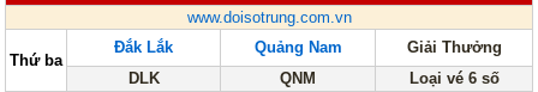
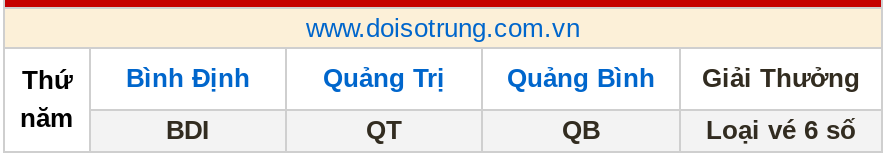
[114,39,342,57] Đắk Lắk | Quảng Nam -> [126,64,655,94] Bình Định | Quảng Trị | Quảng Bình
[10,52,62,70] Thứ ba -> [20,66,74,134] Thứ | năm
[128,70,316,88] DLK | QNM -> [166,116,600,146] BDI | QT | QB

